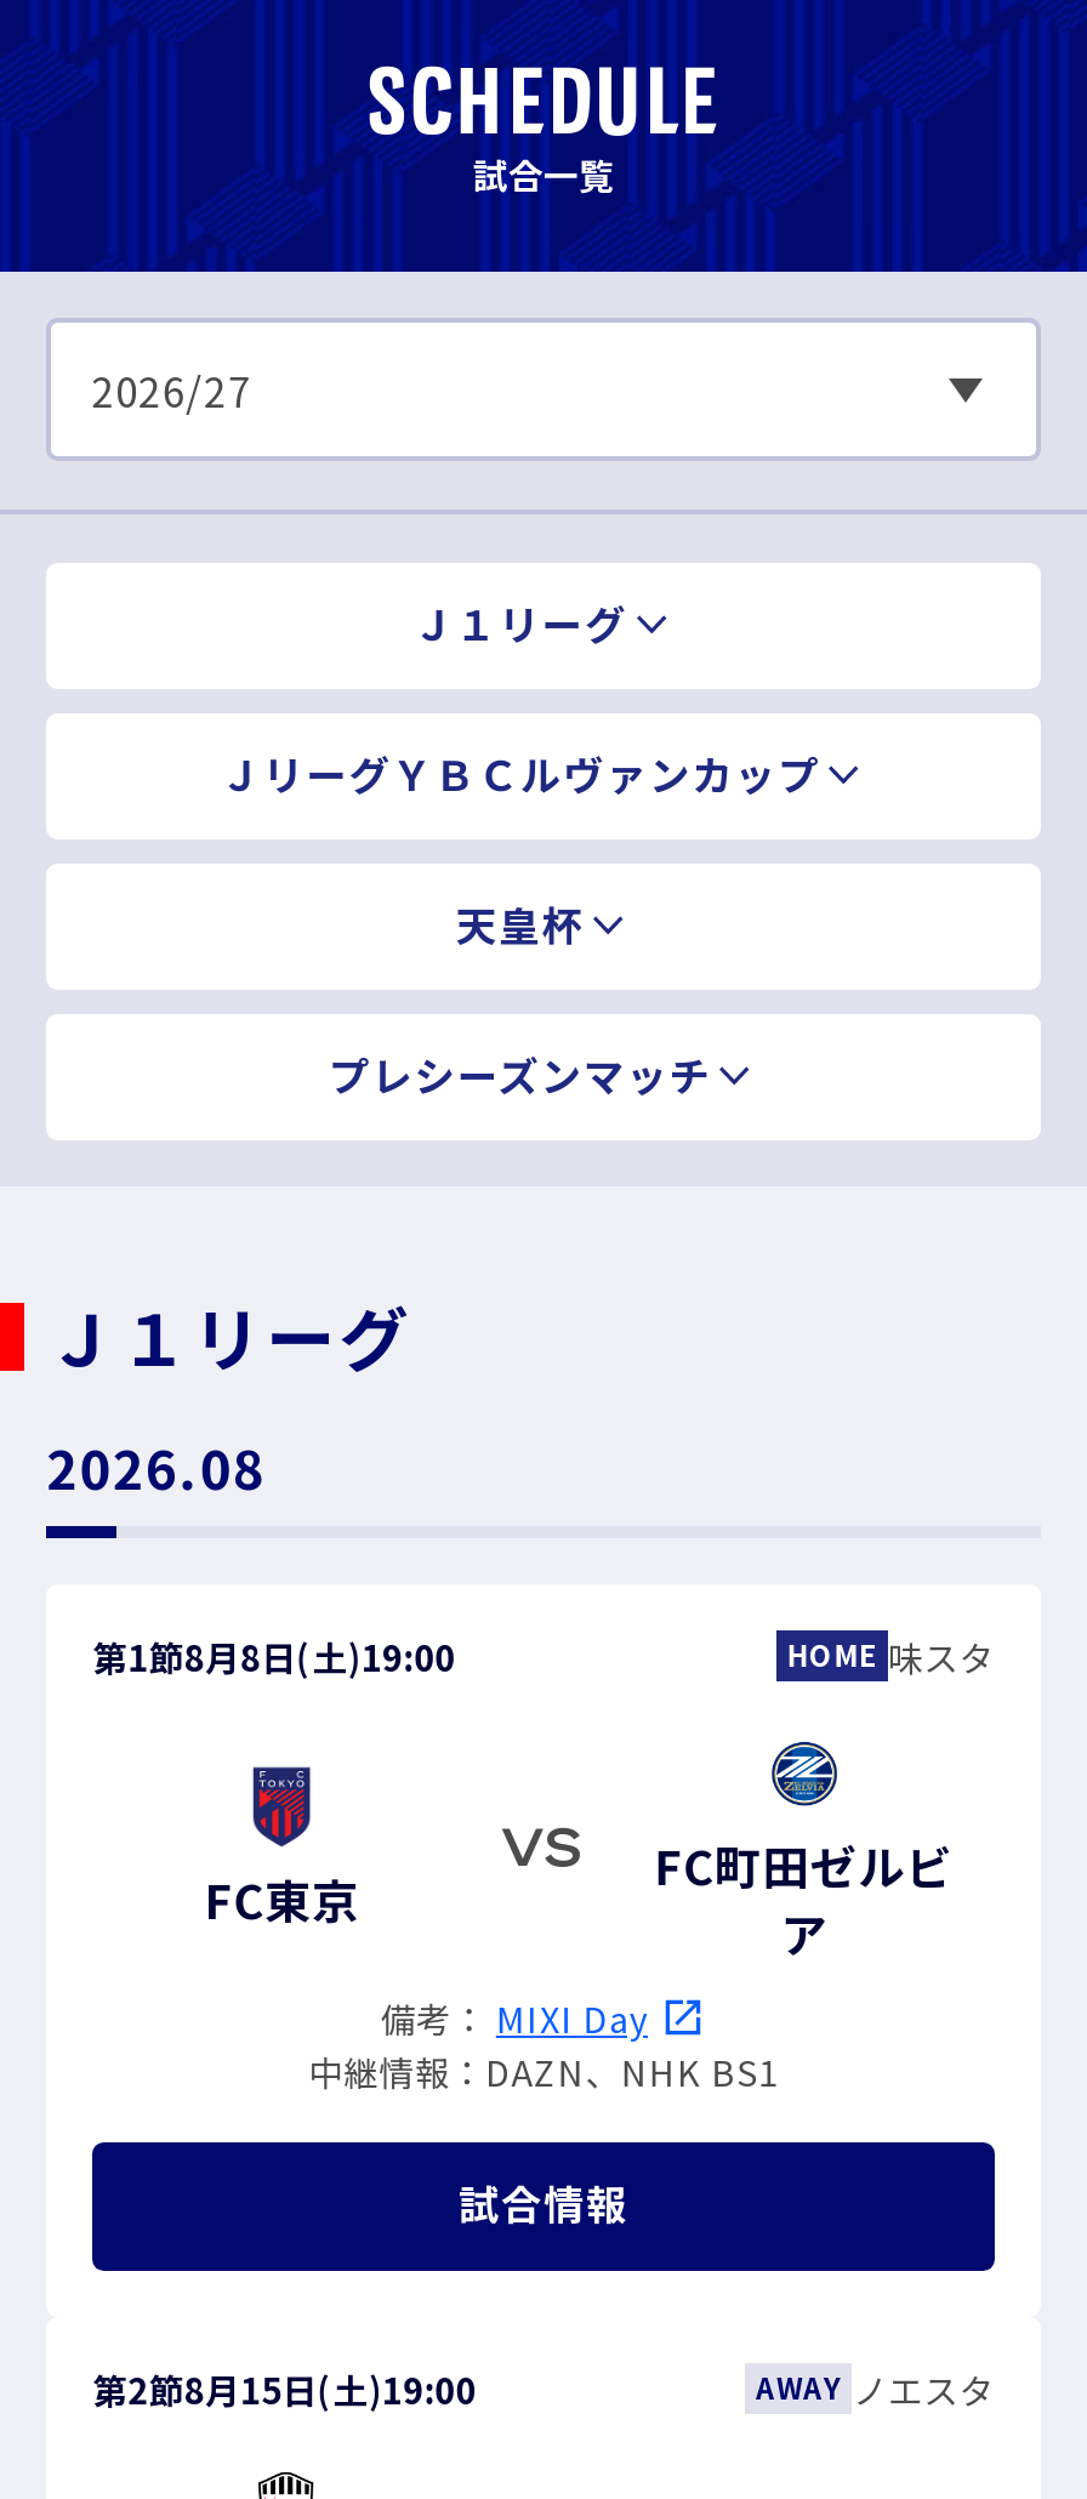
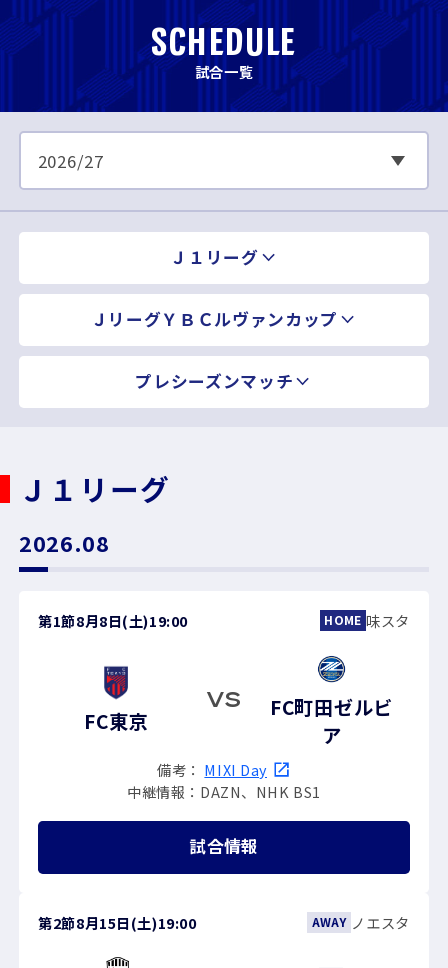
[456,895,585,953] 天皇杯 -> none

